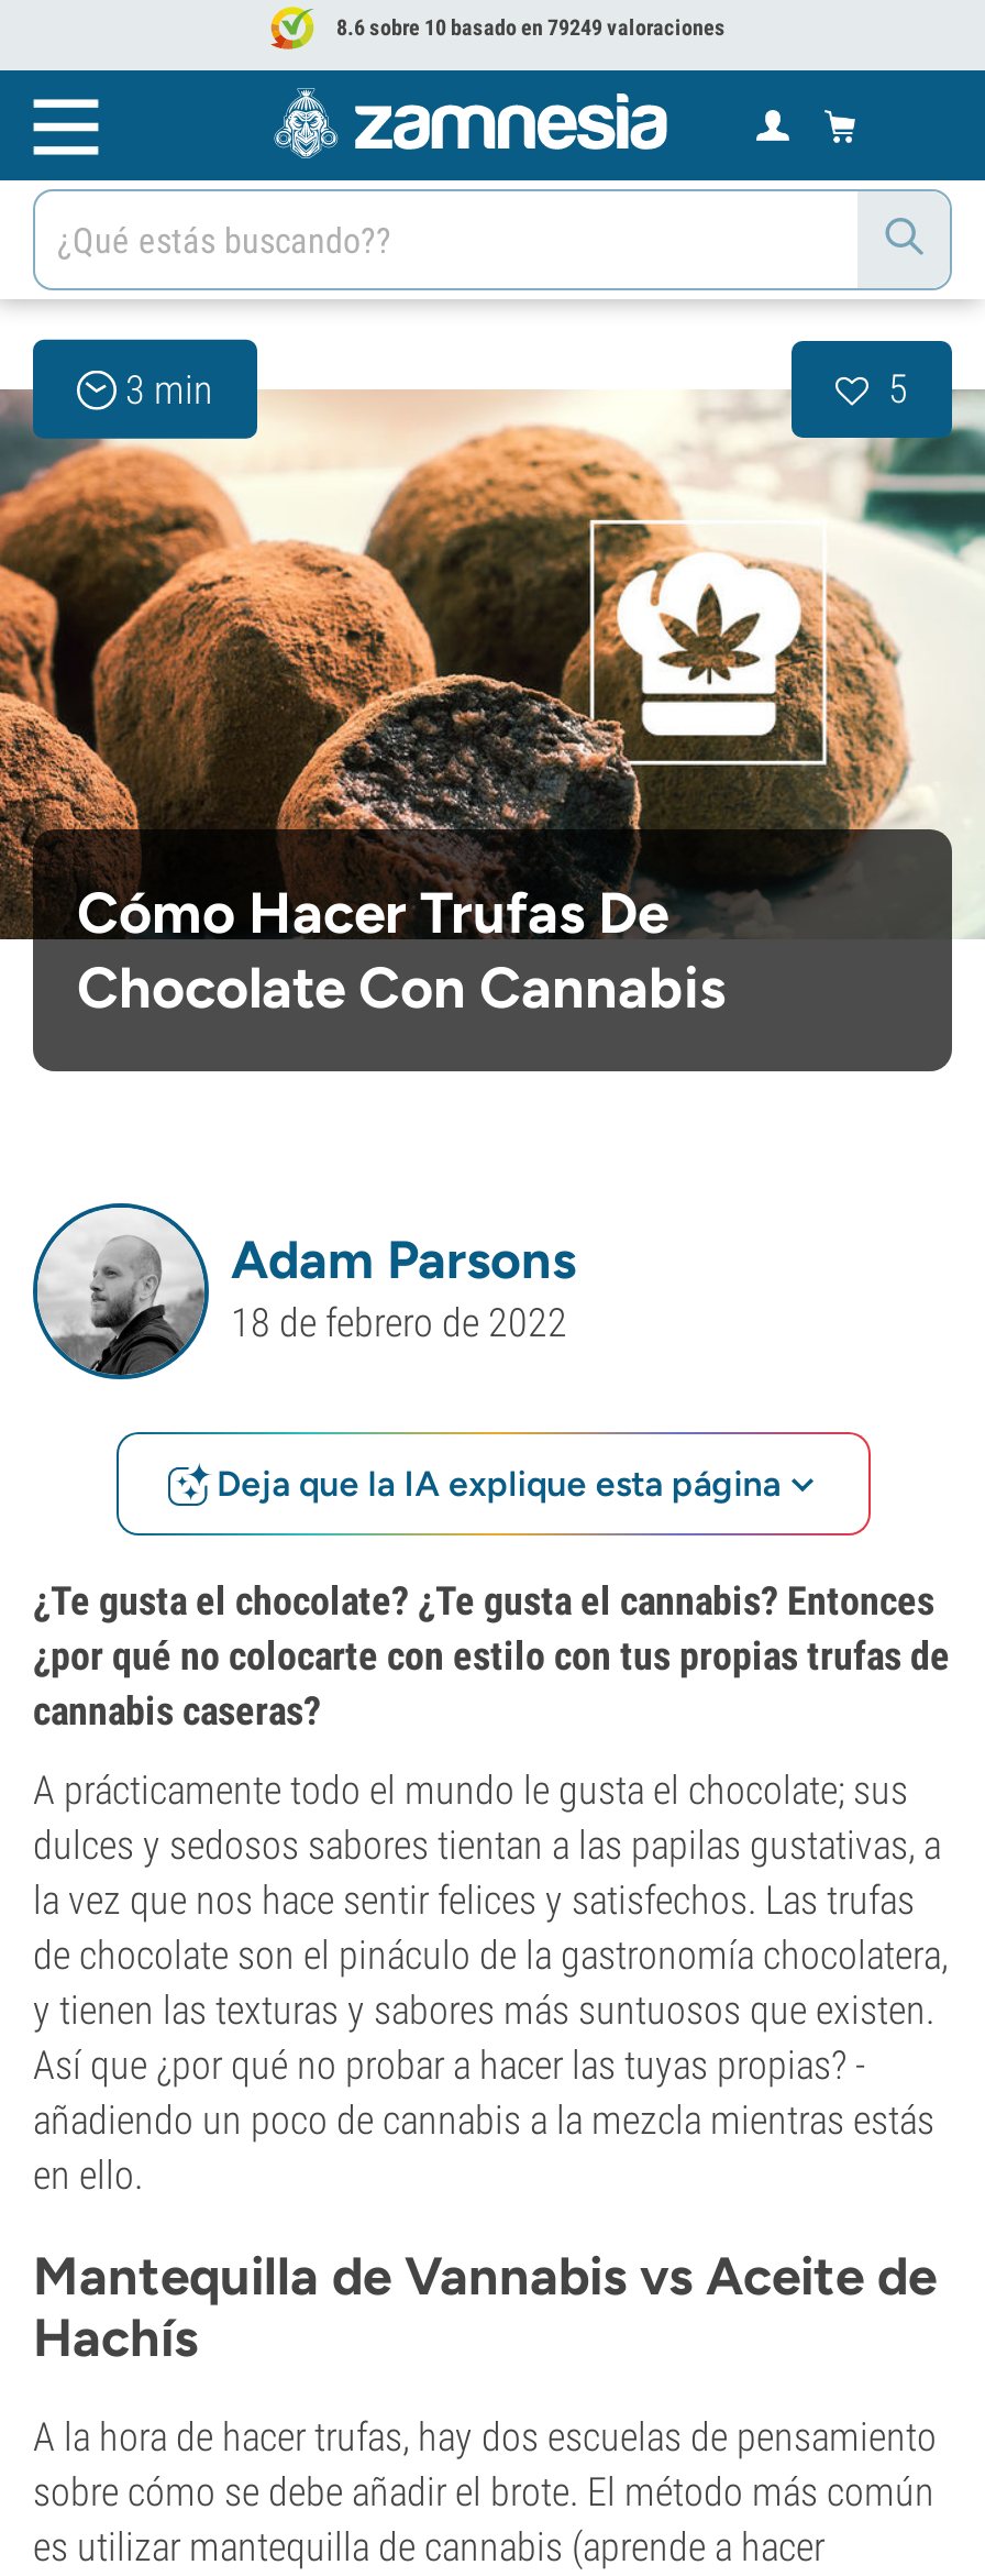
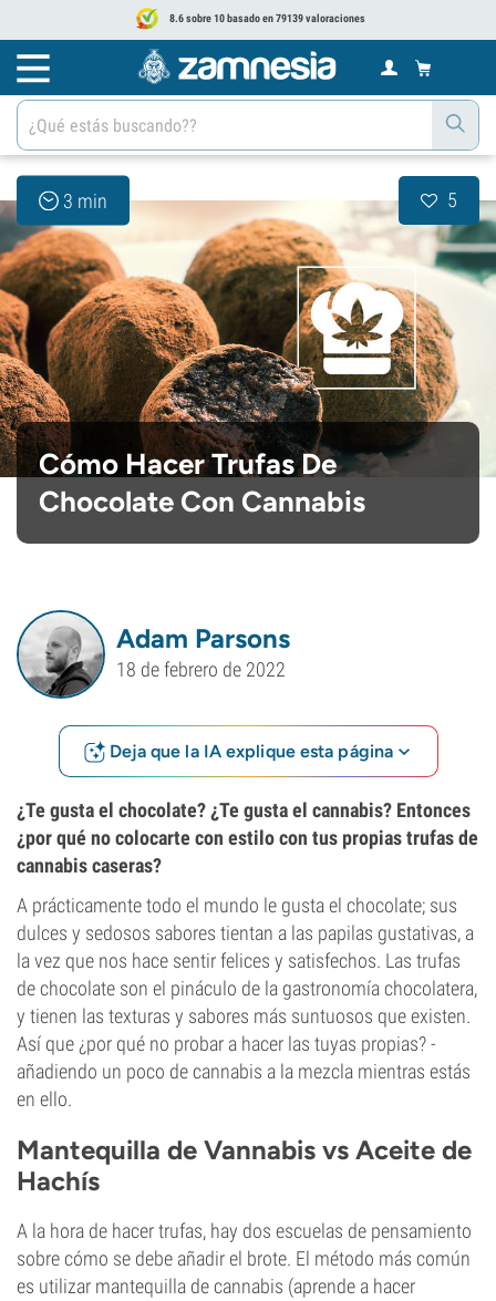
[332,15,726,39] 8.6 sobre 10 basado en 79249 valoraciones -> [167,12,365,24] 8.6 sobre 10 basado en 79139 valoraciones

